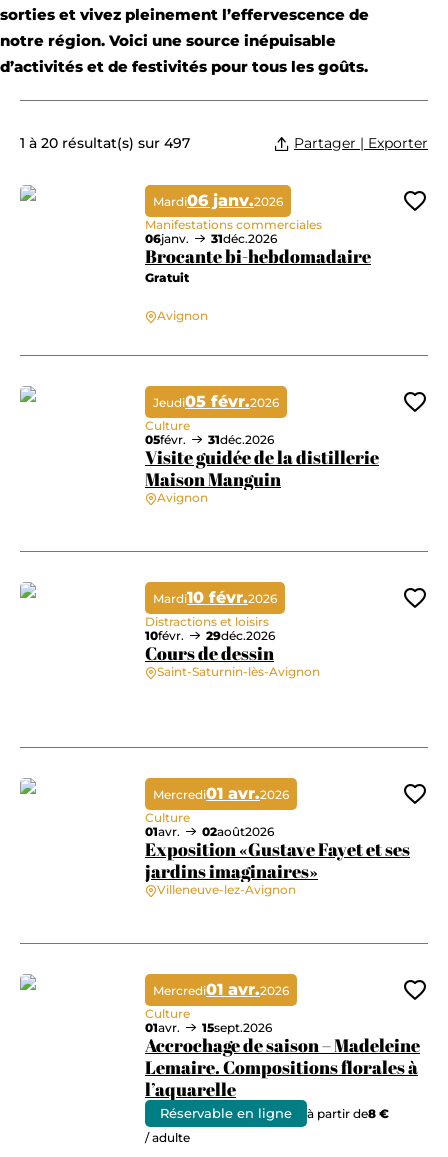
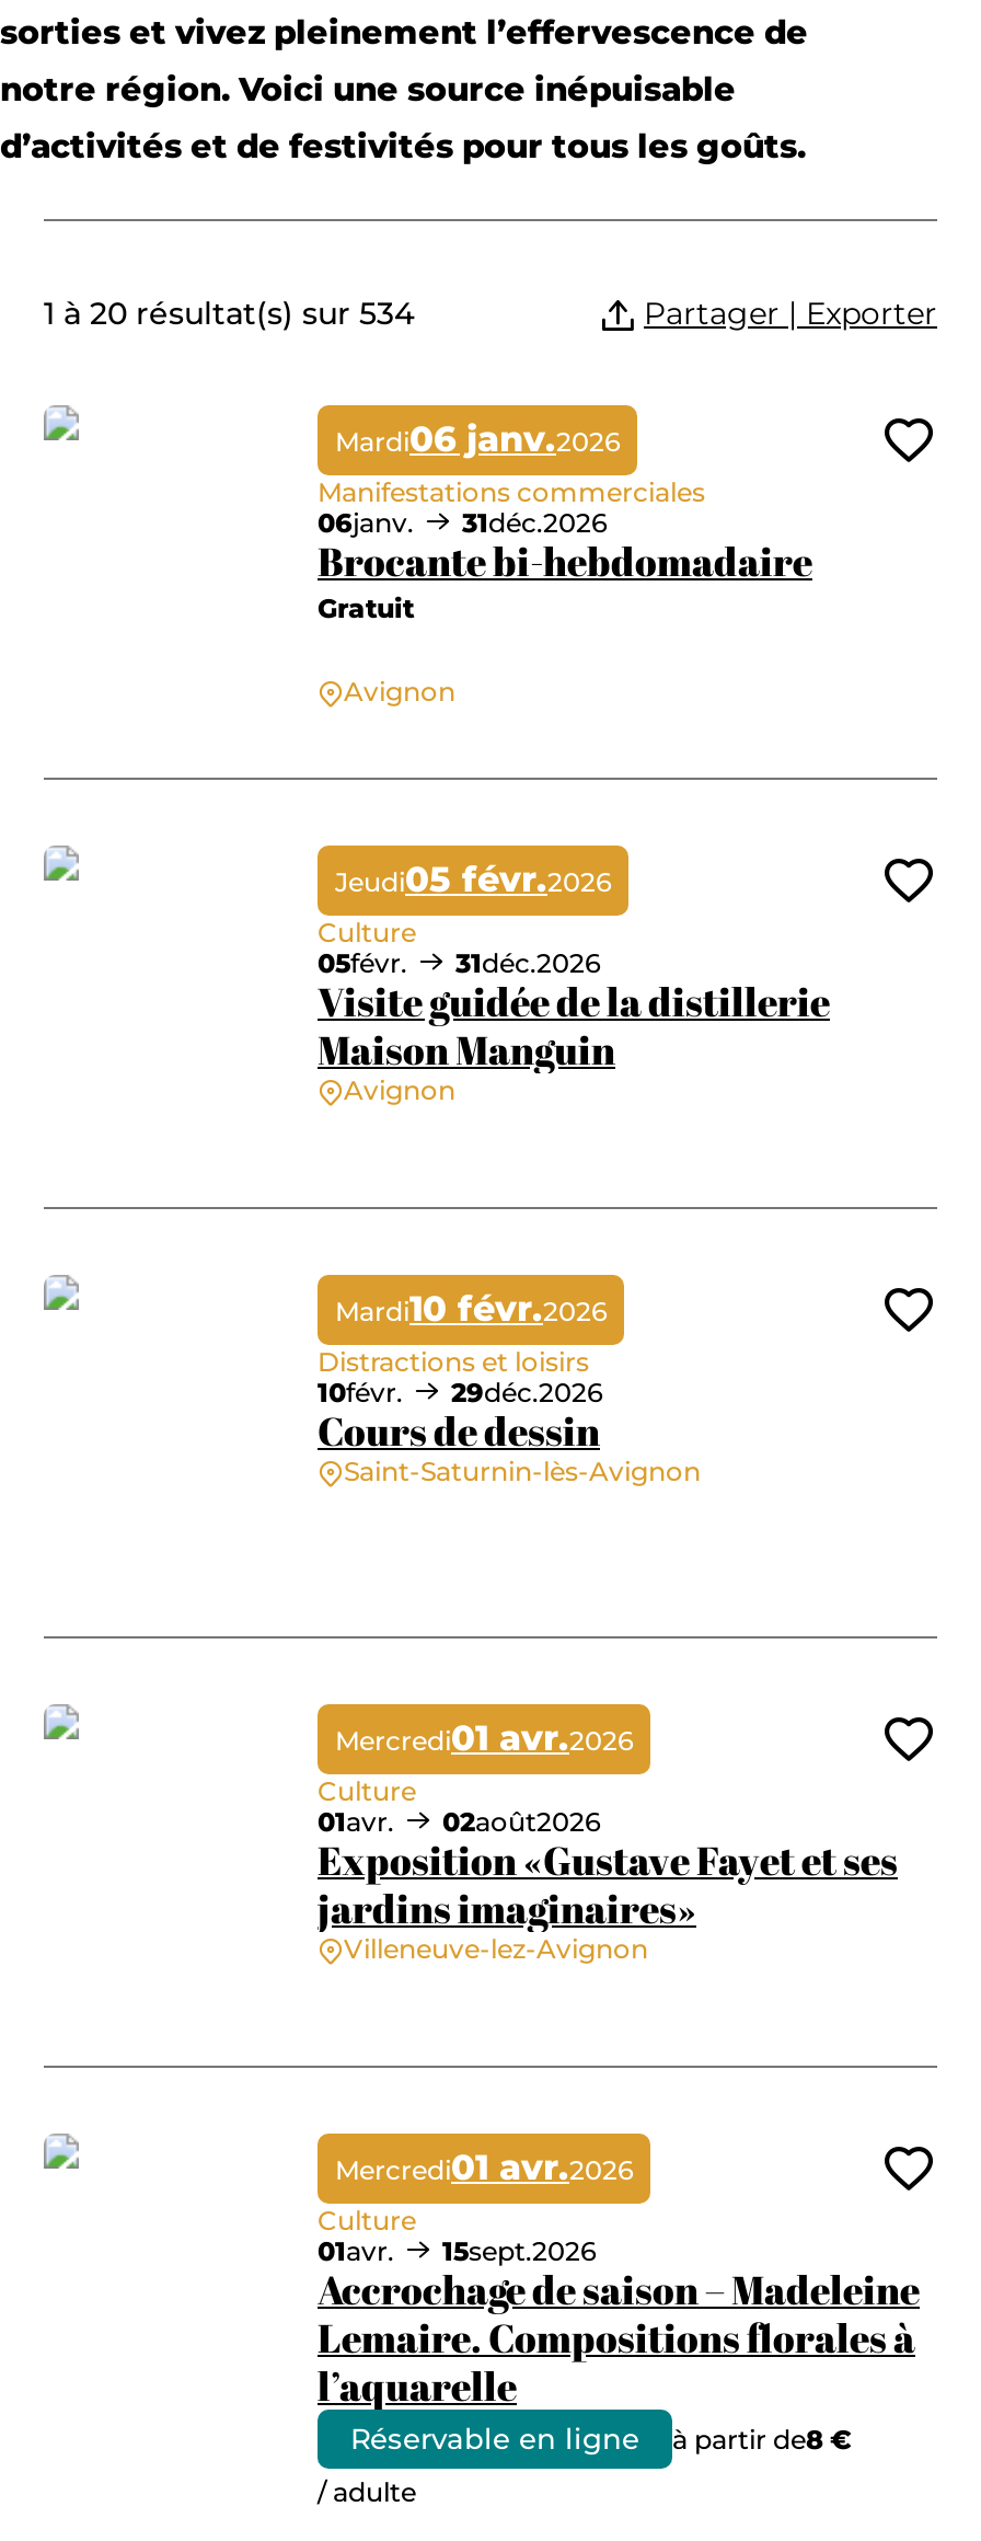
[20,134,190,152] 1 à 20 résultat(s) sur 497 -> [44,294,414,333] 1 à 20 résultat(s) sur 534

